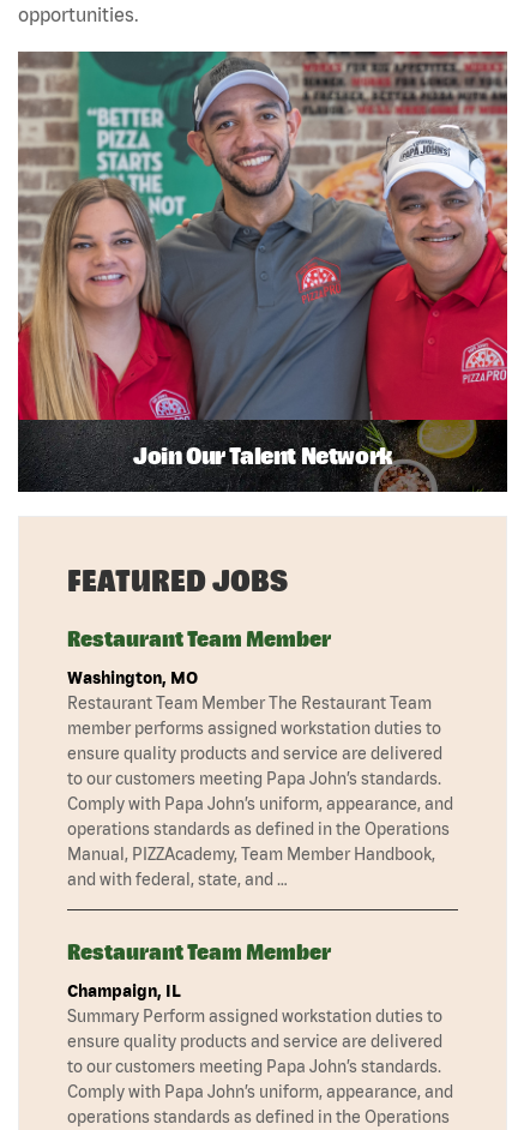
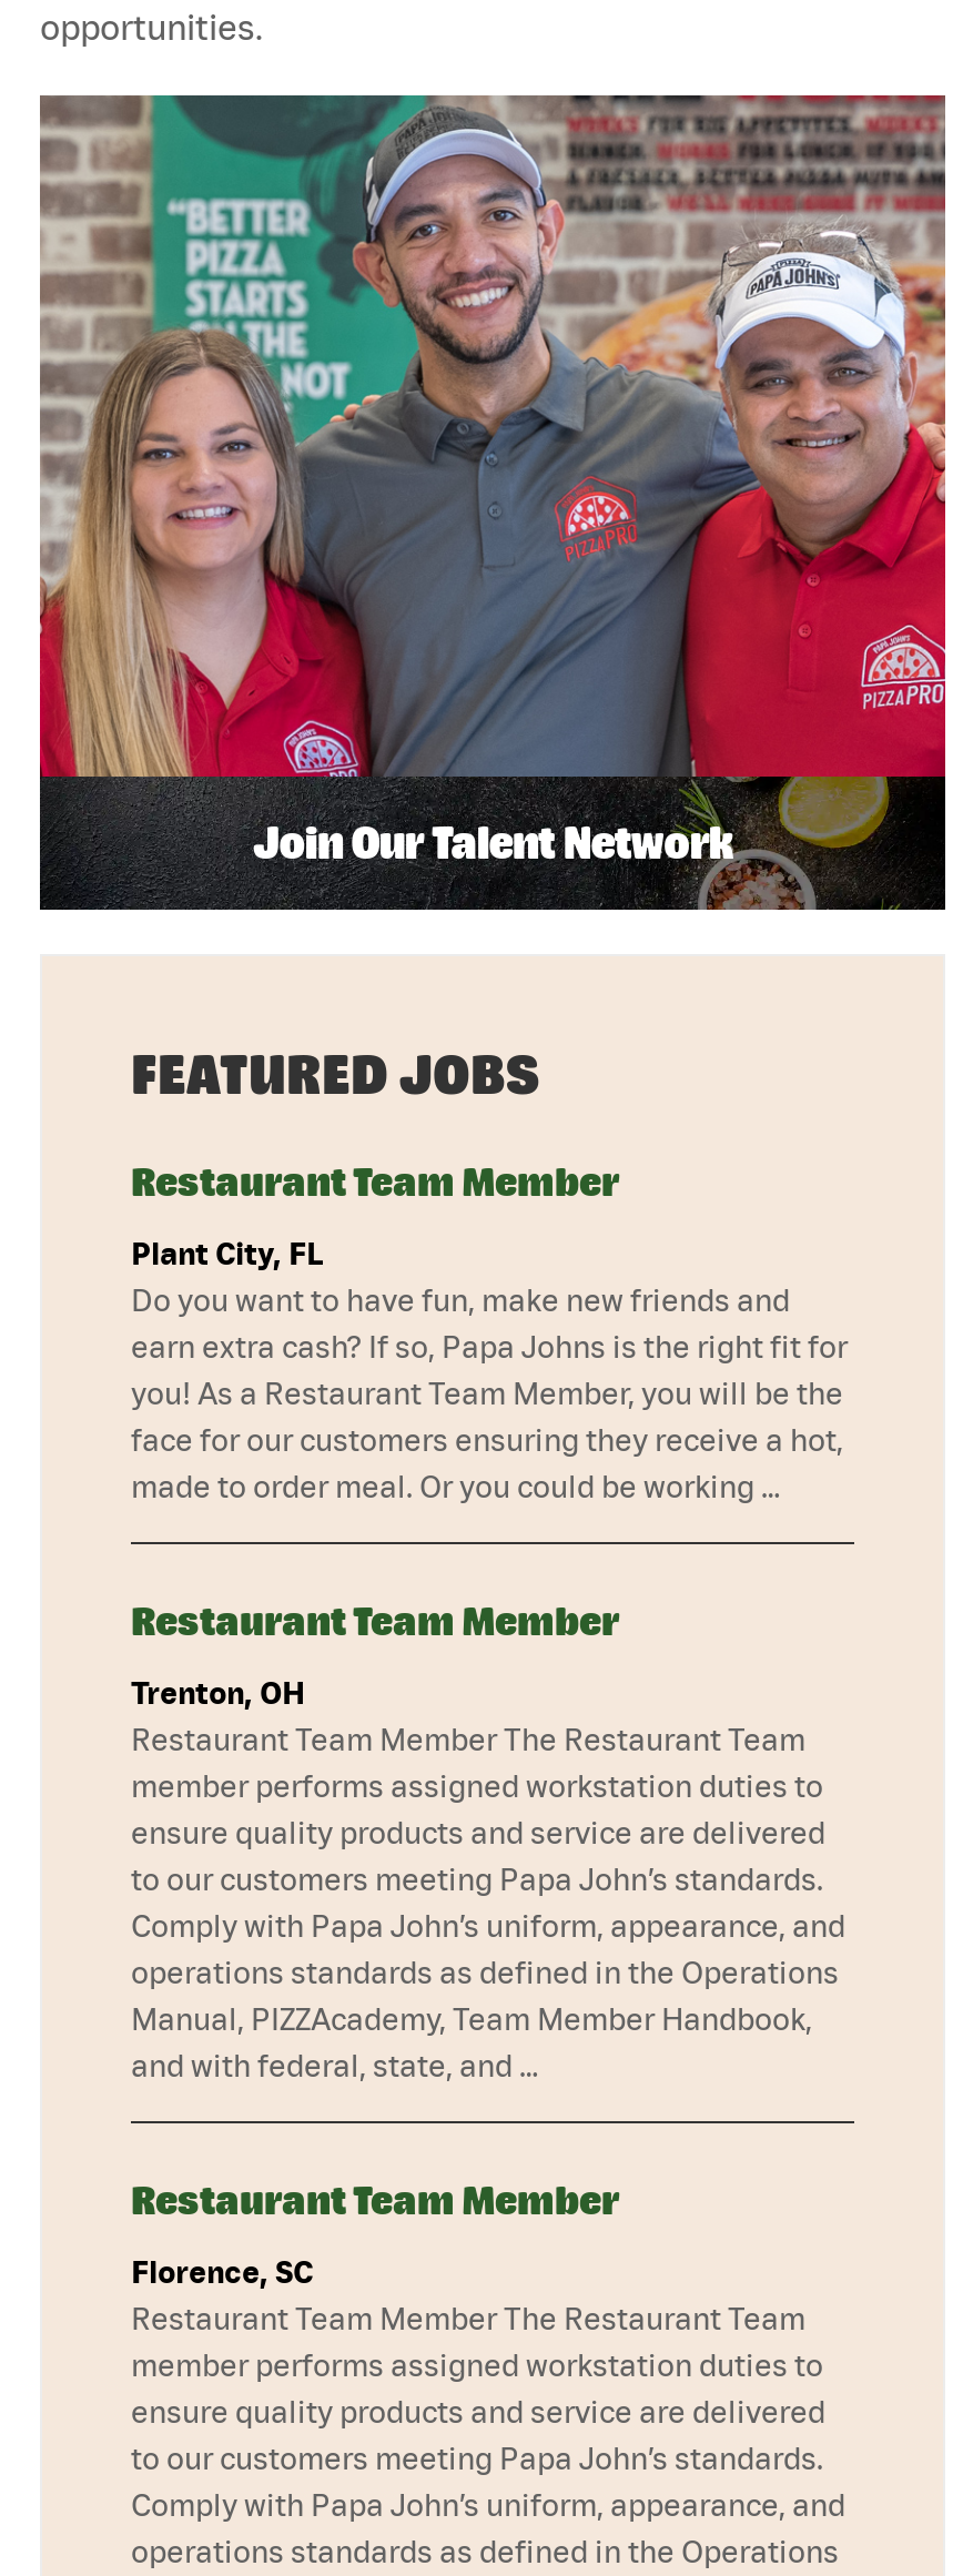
[67,668,198,687] Washington, MO -> [131,1235,848,1710] Plant City, FL | Do you want to have fun, make new friends and | earn extra cash? If so, Papa Johns is the right fit for | you! As a Restaurant Team Member, you will be the | face for our customers ensuring they receive a hot, | made to order meal. Or you could be working … | Restaurant Team Member | Trenton, OH
[67,981,442,1025] Champaign, IL | Summary Perform assigned workstation duties to -> [131,2254,823,2383] Florence, SC | Restaurant Team Member The Restaurant Team | member performs assigned workstation duties to

